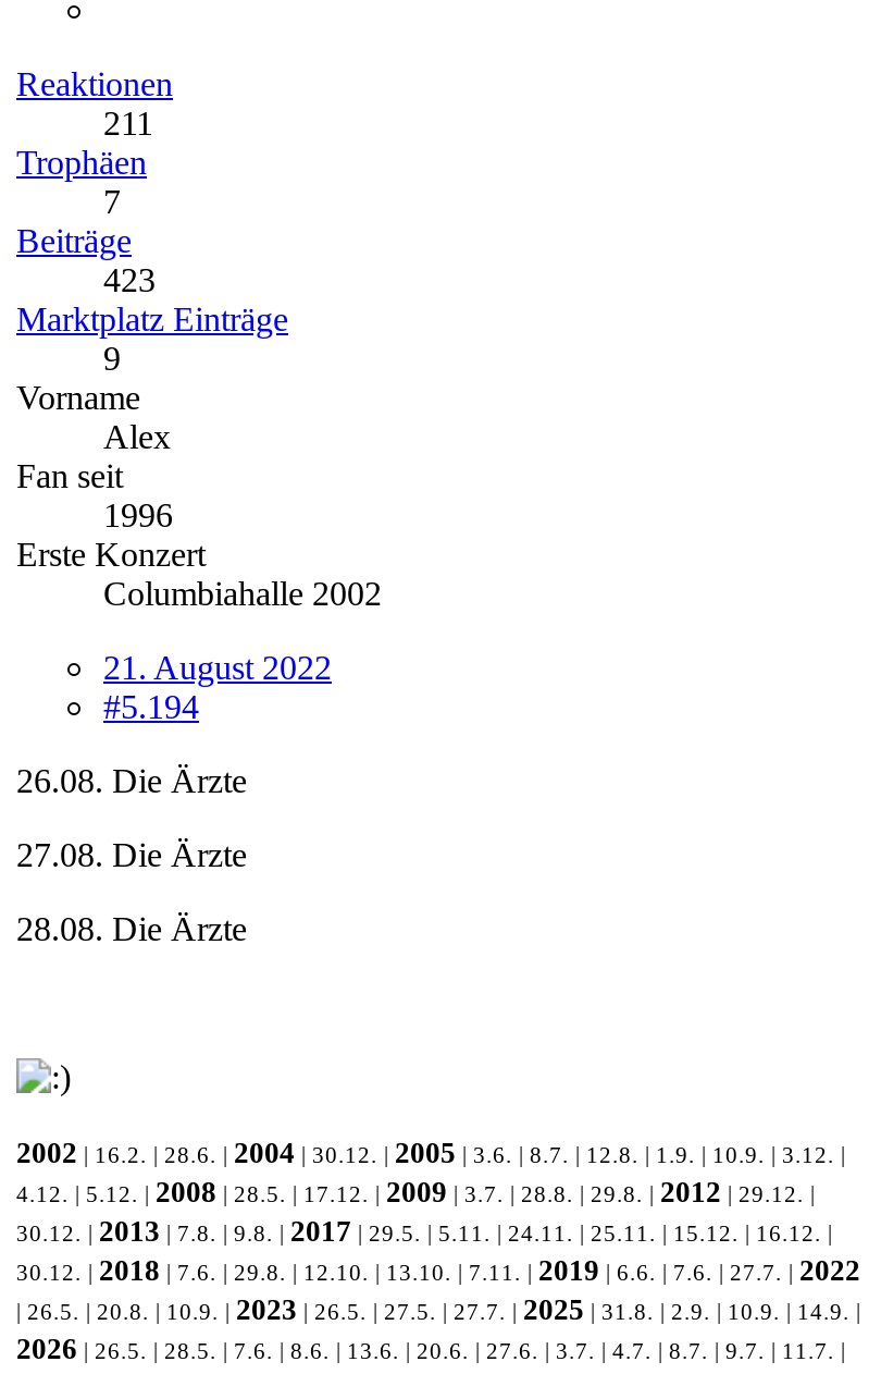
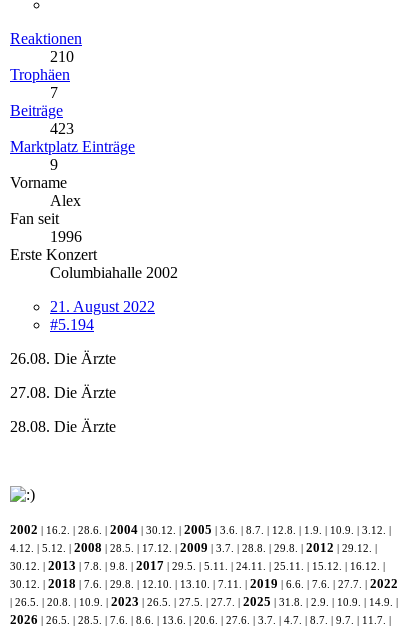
[103,104,153,141] 211 -> [50,48,74,65] 210

